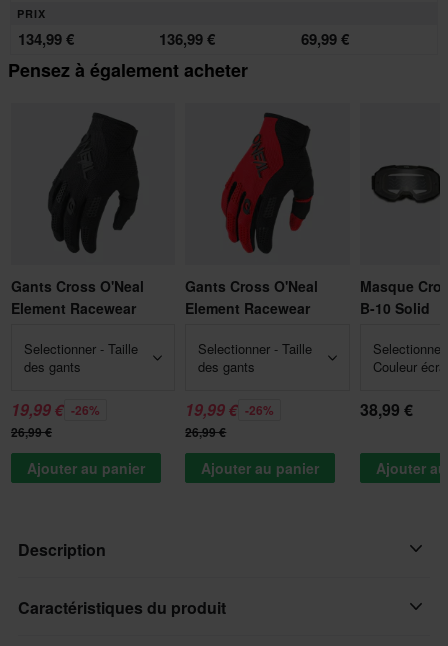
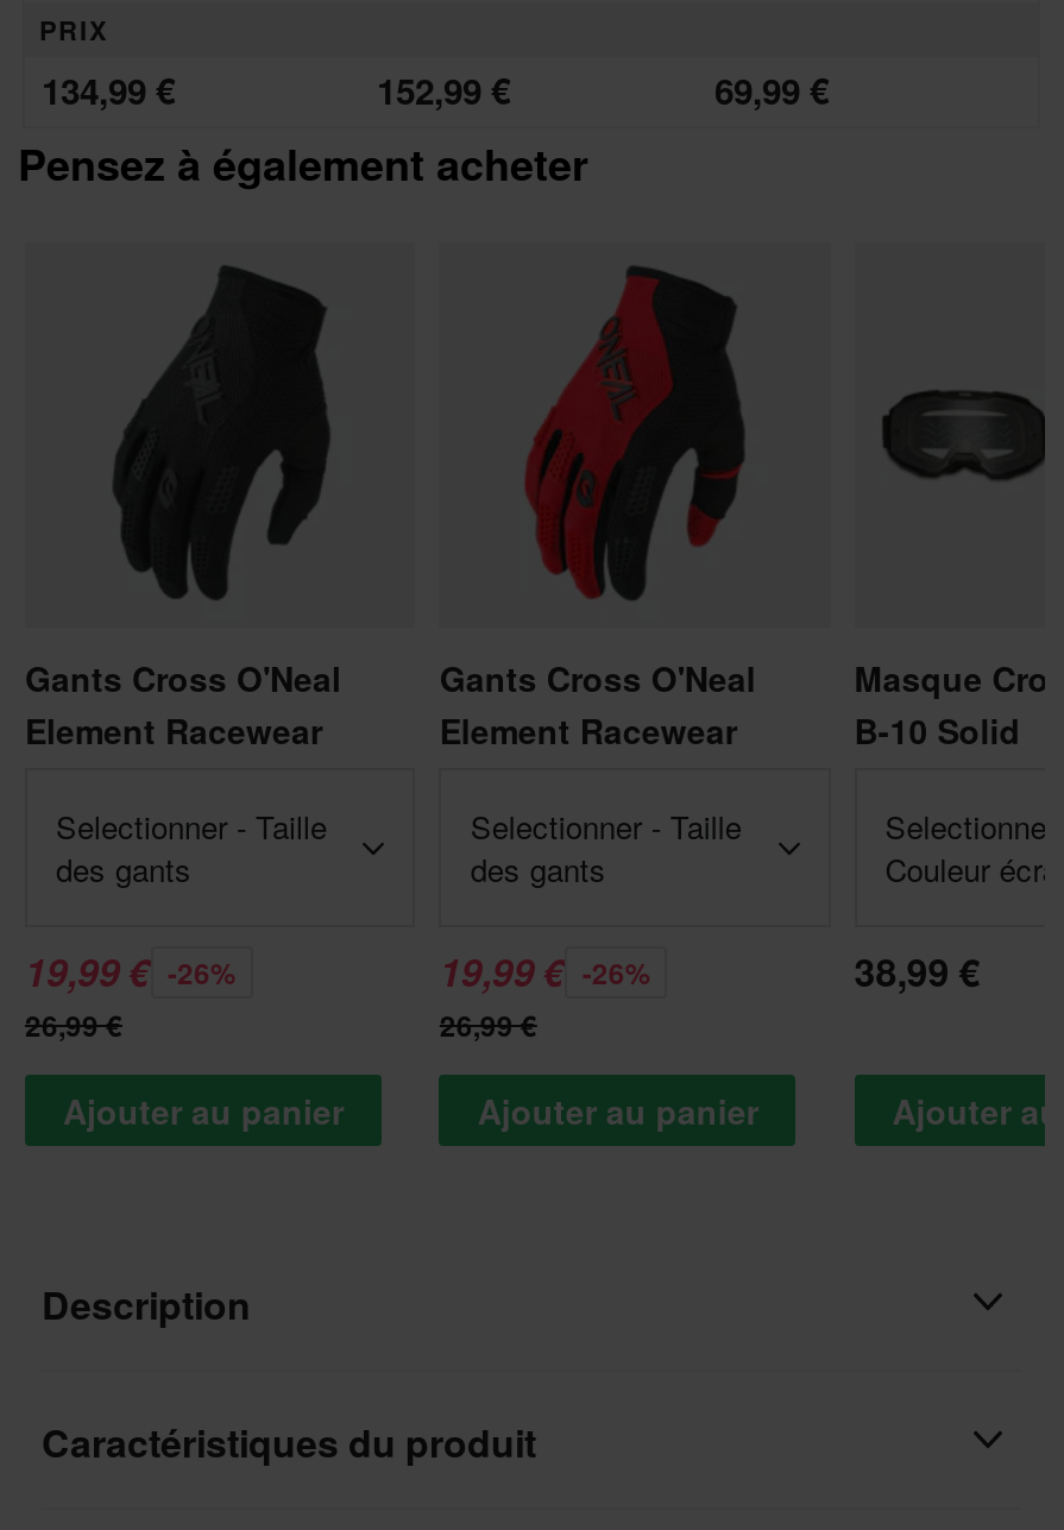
[159,28,215,50] 136,99 € -> [377,64,510,117] 152,99 €

